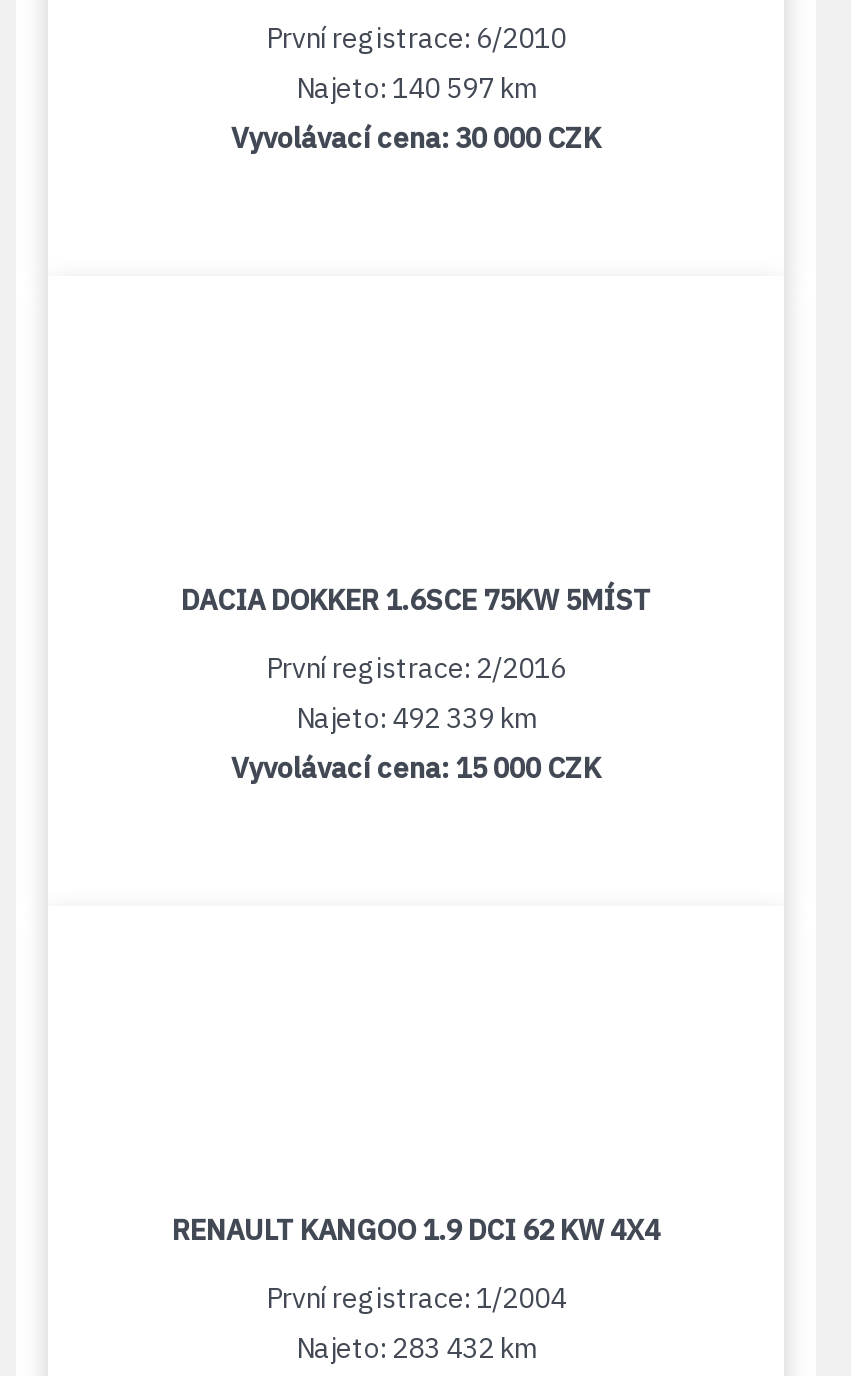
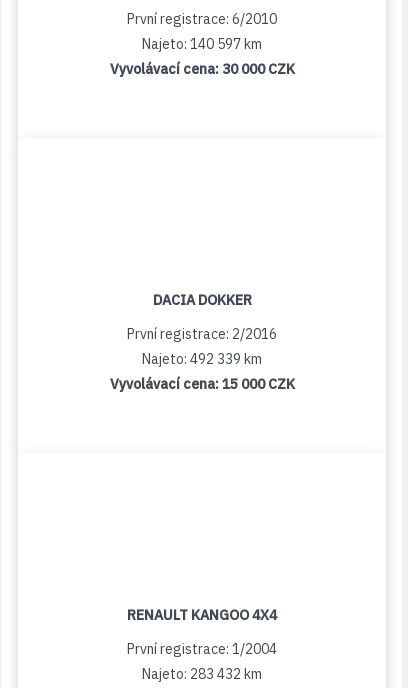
[181,582,651,618] DACIA DOKKER 1.6SCE 75KW 5MÍST -> [152,291,251,309] DACIA DOKKER
[172,1212,660,1248] RENAULT KANGOO 1.9 DCI 62 KW 4X4 -> [127,606,277,624] RENAULT KANGOO 4X4

